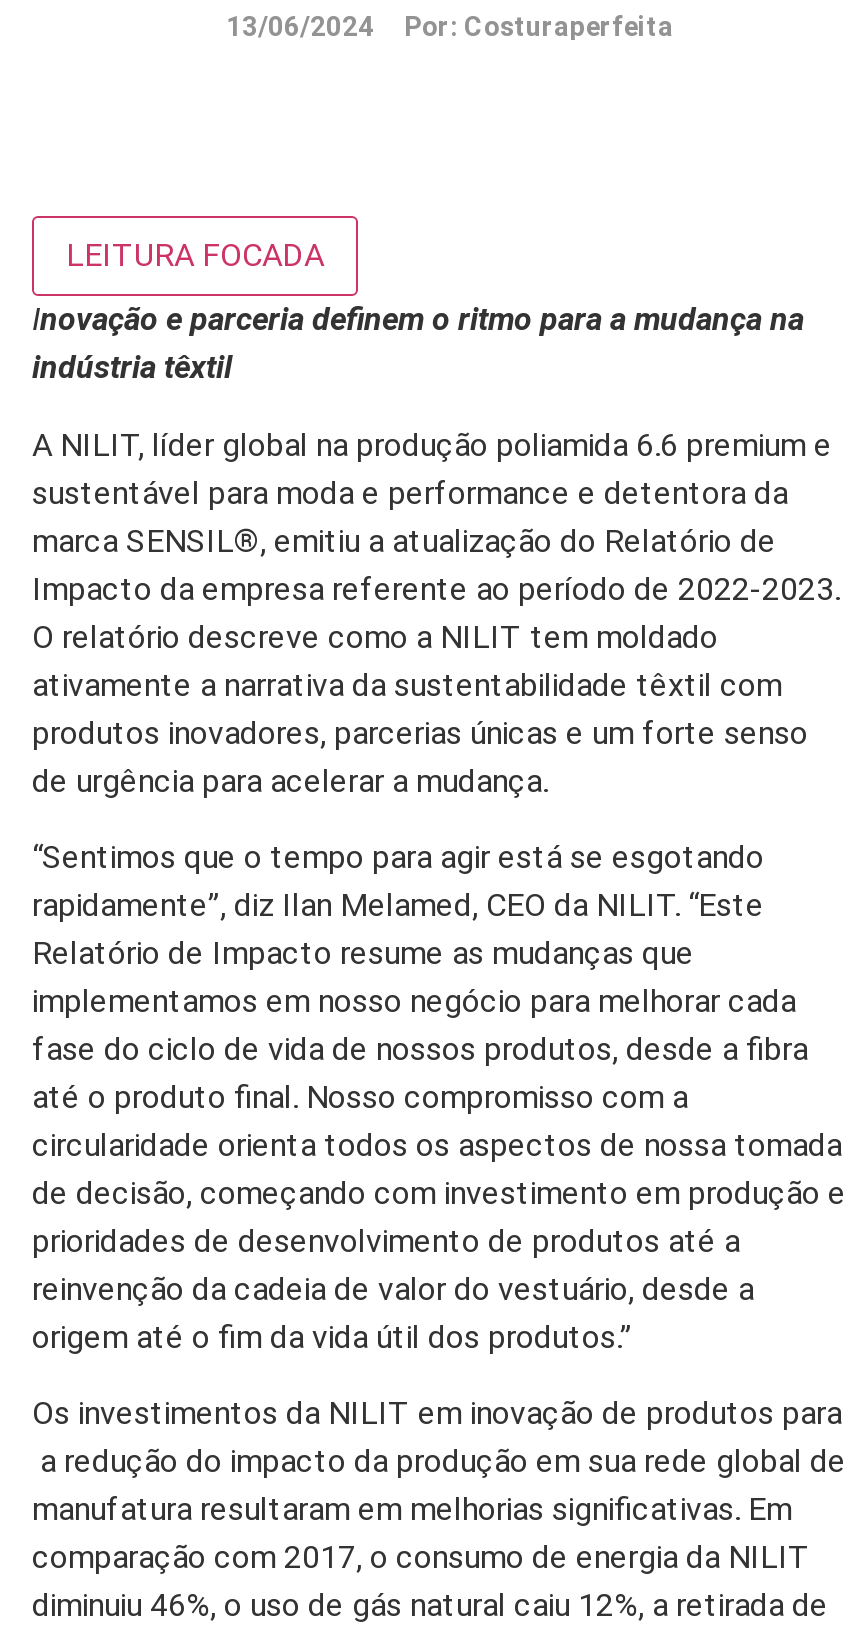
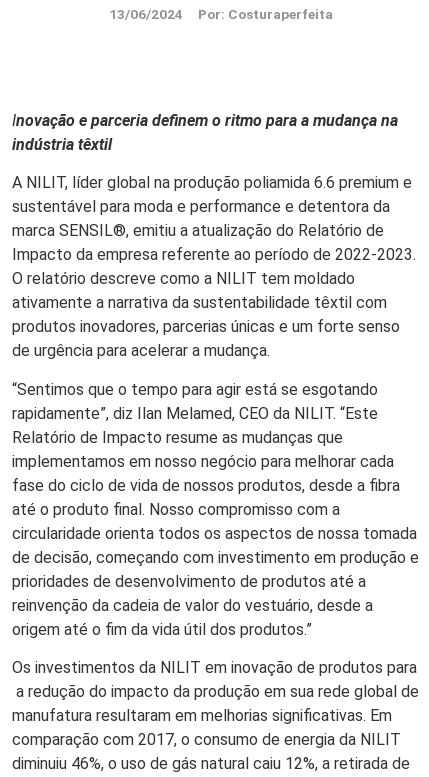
[66,236,324,274] LEITURA FOCADA -> none

